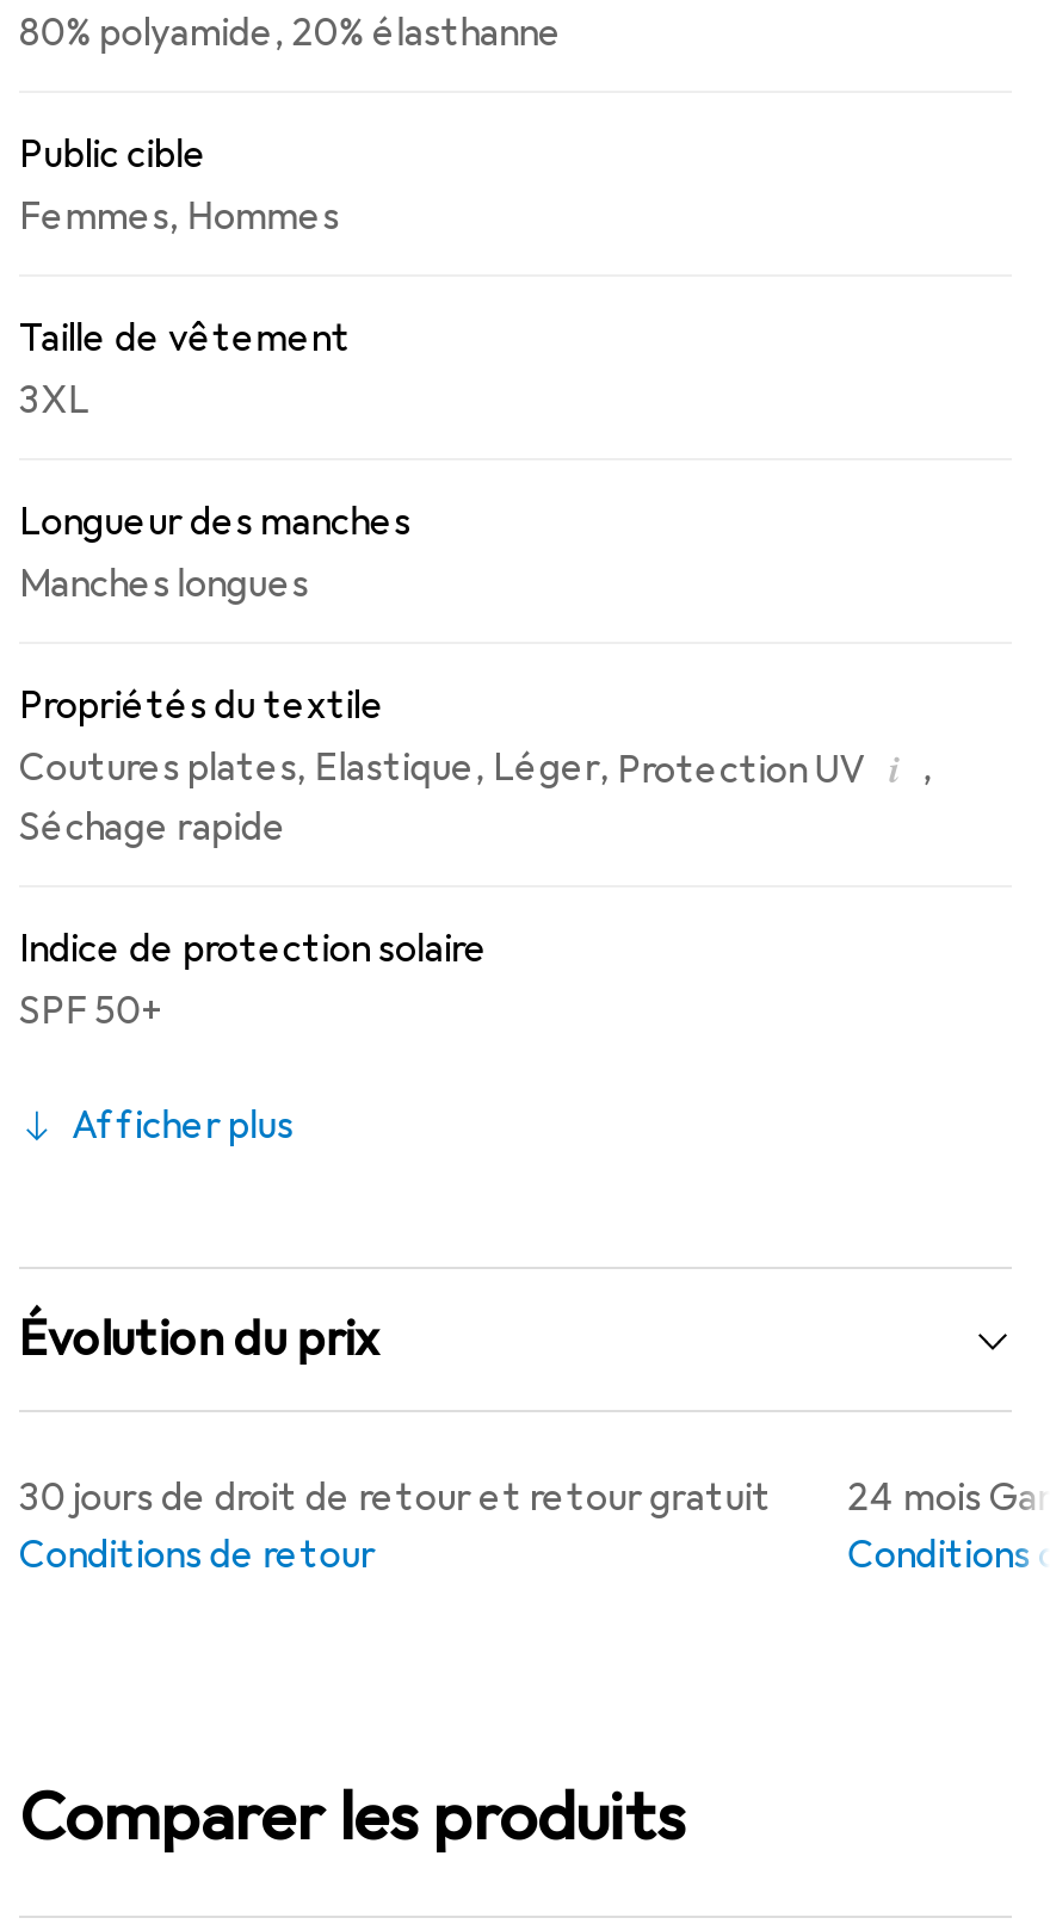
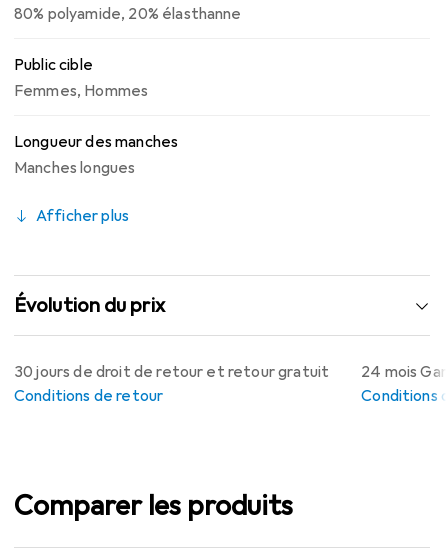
[19,315,351,425] Taille de vêtement | 3XL -> none
[19,683,940,1036] Propriétés du textile | Coutures plates, Elastique, Léger, Protection UV i , | Séchage rapide | Indice de protection solaire | SPF 50+ -> none

